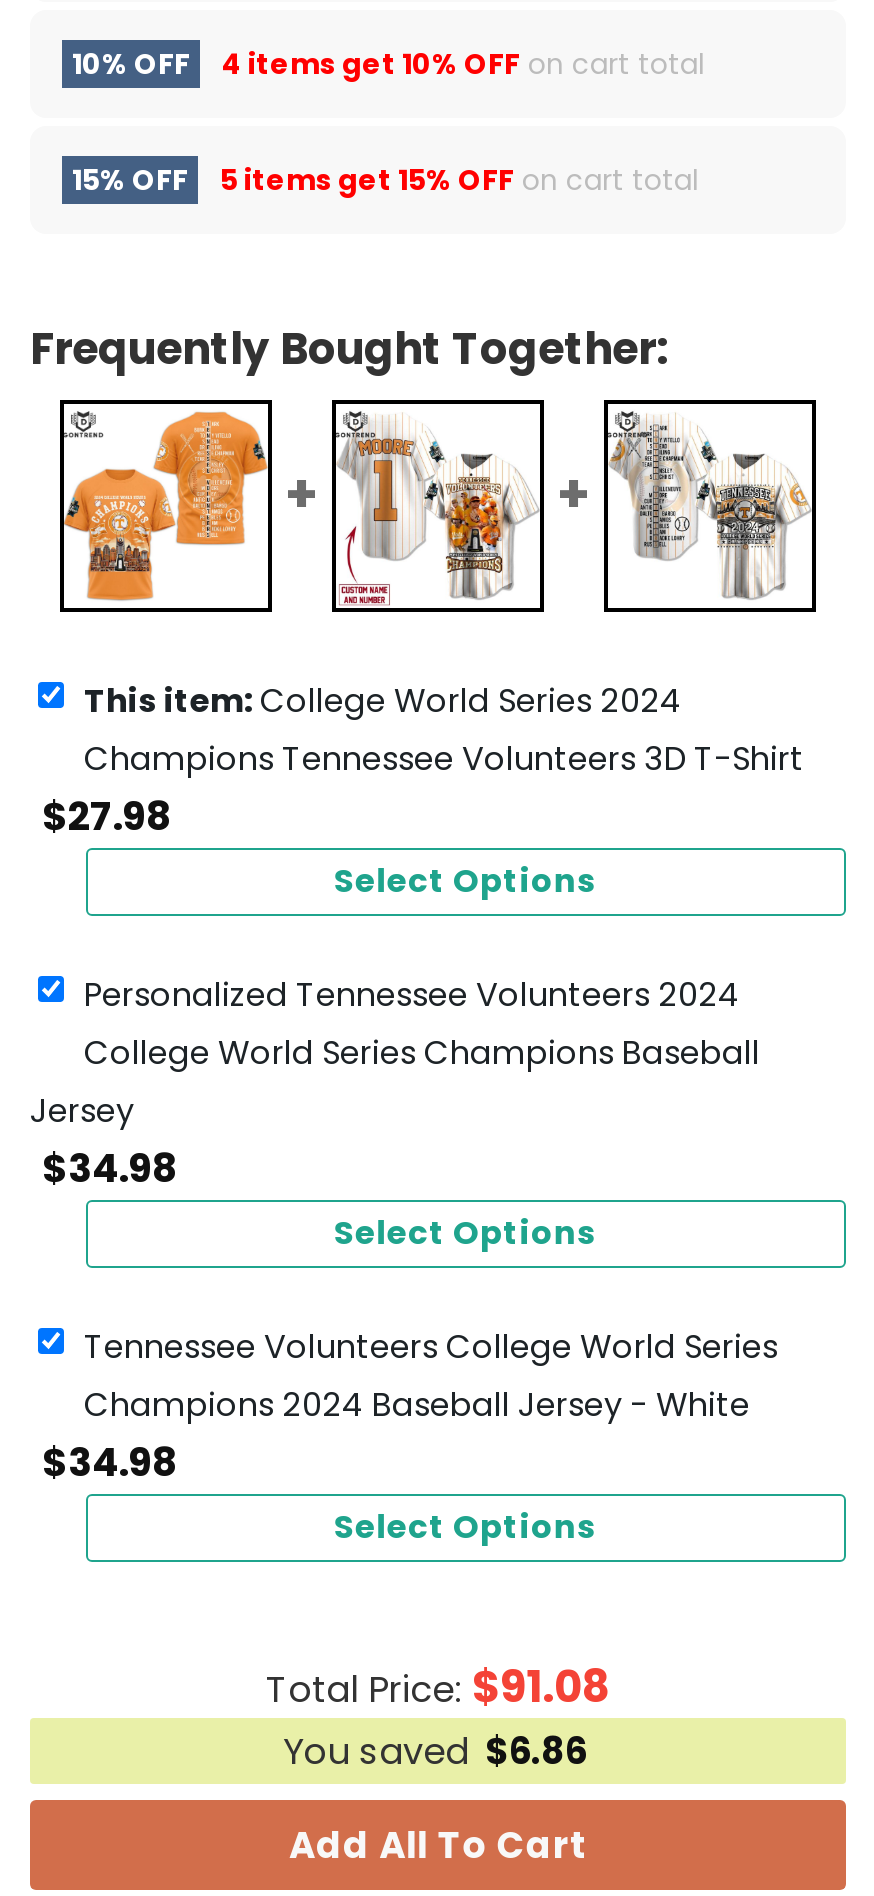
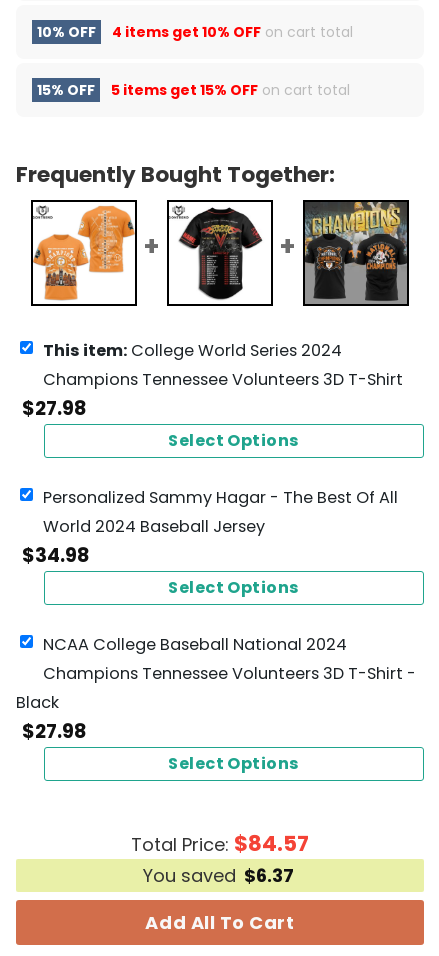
[608,404,812,608] [image] -> [304,201,408,305] [image]
[336,416,540,606] [image] -> [170,207,269,303] [image]
[30,971,760,1133] Personalized Tennessee Volunteers 2024 | College World Series Champions Baseball | Jersey -> [43,485,398,537] Personalized Sammy Hagar - The Best Of All | World 2024 Baseball Jersey
moved [42,1141,598,1255] -> [22,541,300,598]: $34.98 | Select Options
[42,1323,778,1489] Tennessee Volunteers College World Series | Champions 2024 Baseball Jersey - White | $34.98 -> [16,632,416,744] NCAA College Baseball National 2024 | Champions Tennessee Volunteers 3D T-Shirt - | Black | $27.98
[266,1656,610,1718] Total Price: $91.08 -> [131,828,309,859] Total Price: $84.57
[283,1726,587,1776] You saved $6.86 -> [143,863,294,888] You saved $6.37

